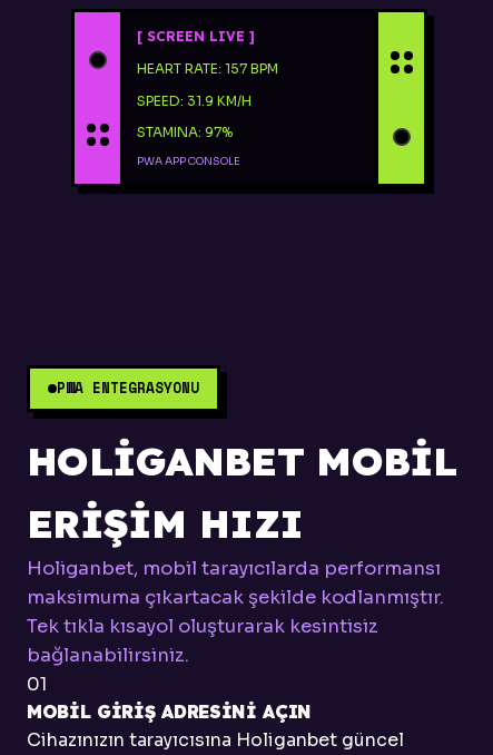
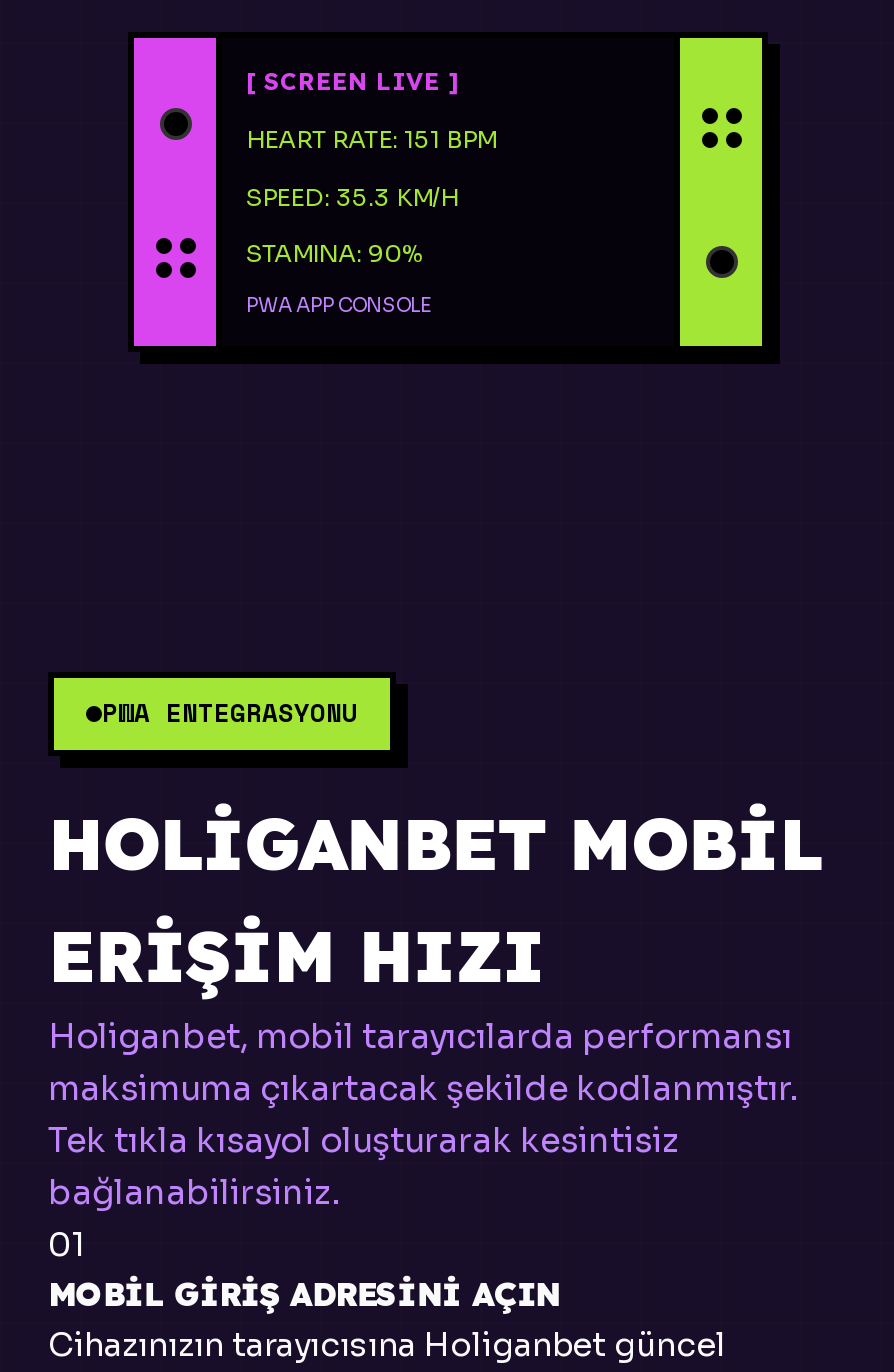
[137,60,278,77] HEART RATE: 157 BPM -> [246,124,496,154] HEART RATE: 151 BPM
[137,92,252,109] SPEED: 31.9 KM/H -> [246,181,458,211] SPEED: 35.3 KM/H
[137,124,233,141] STAMINA: 97% -> [246,238,422,268] STAMINA: 90%

